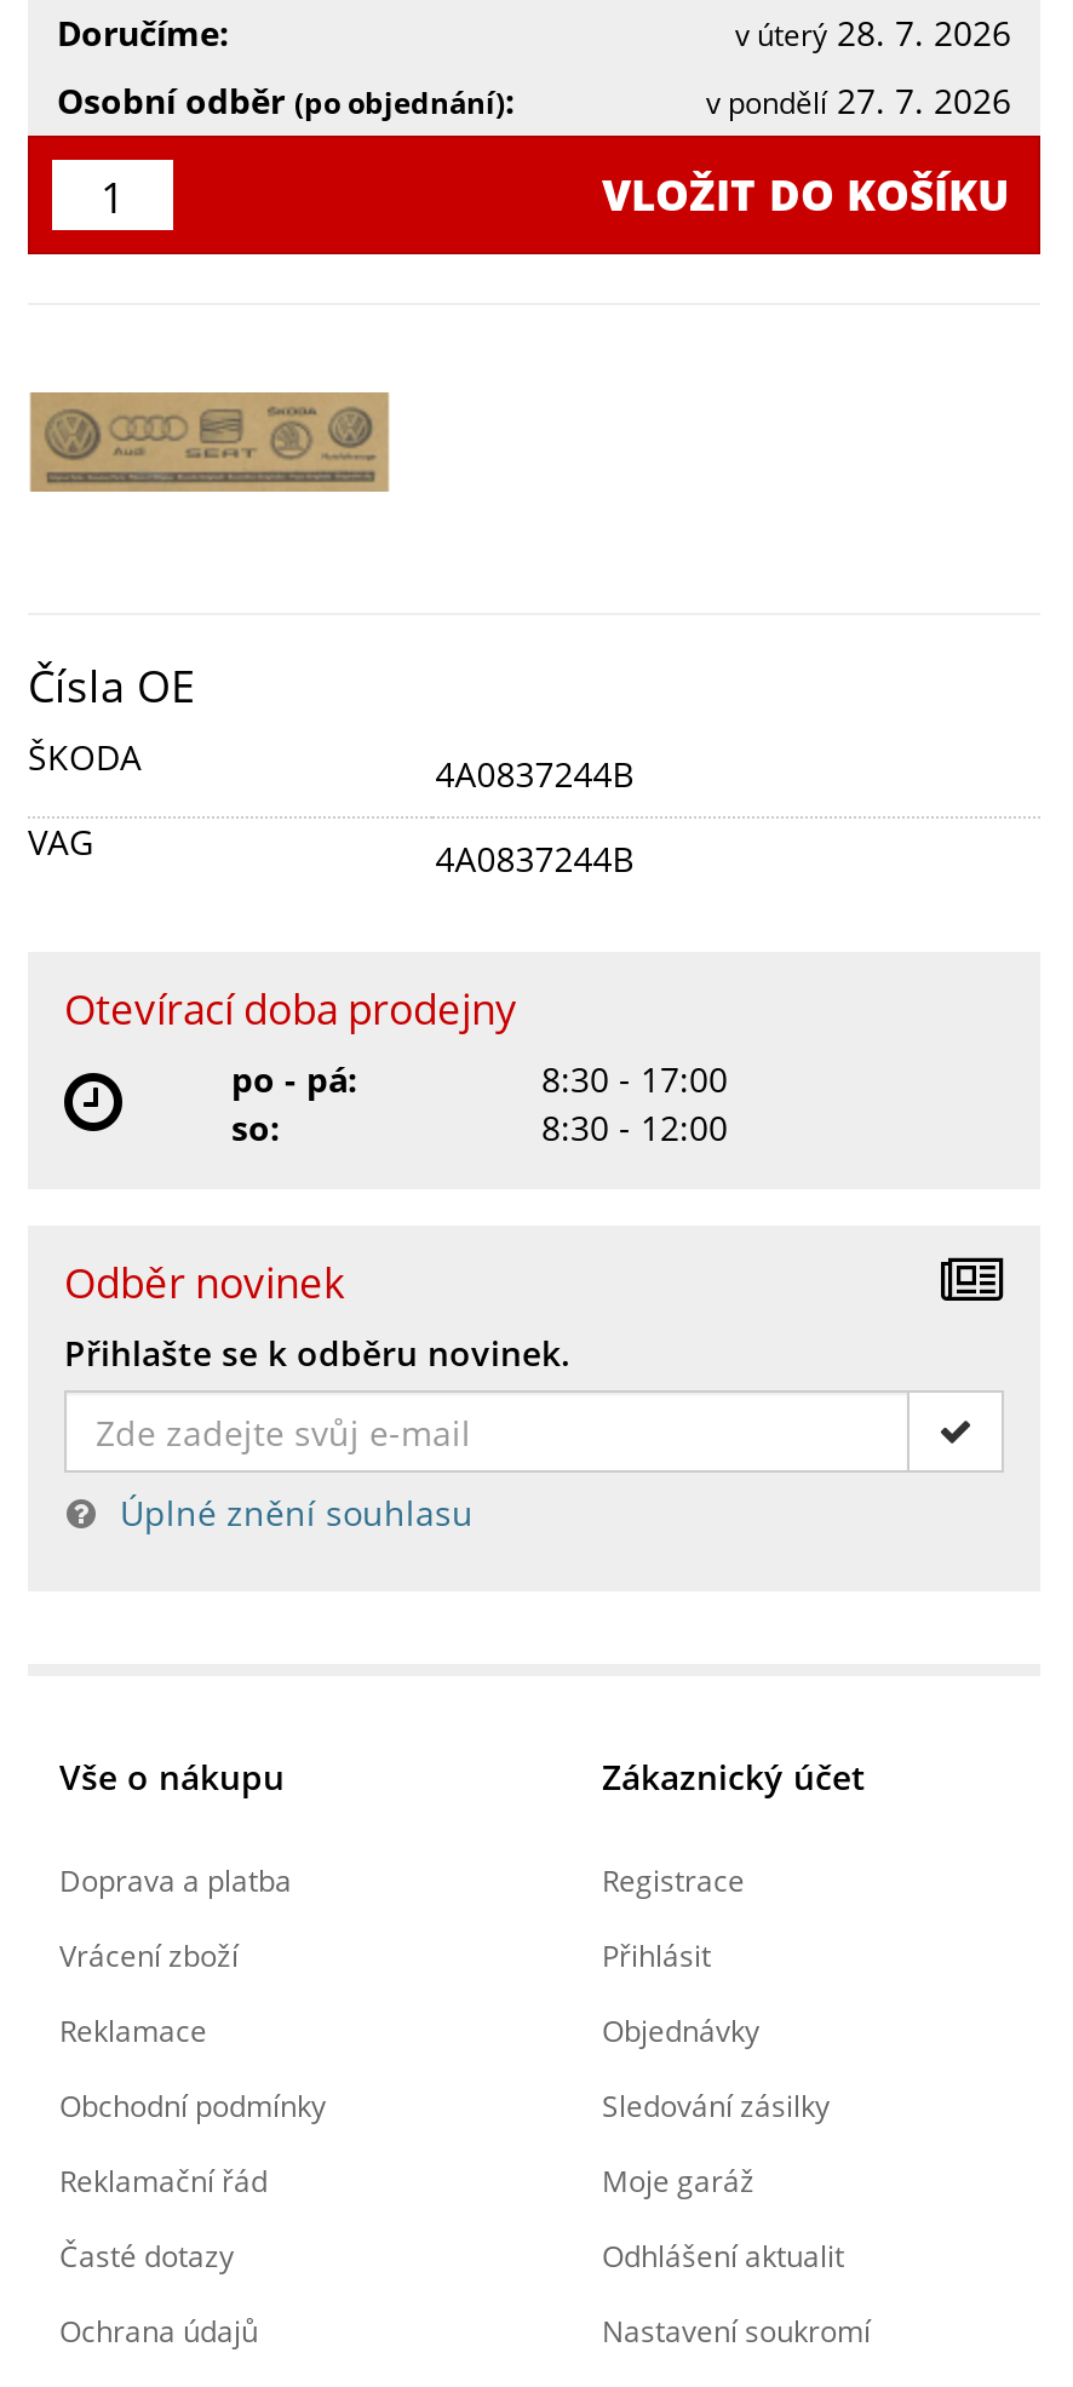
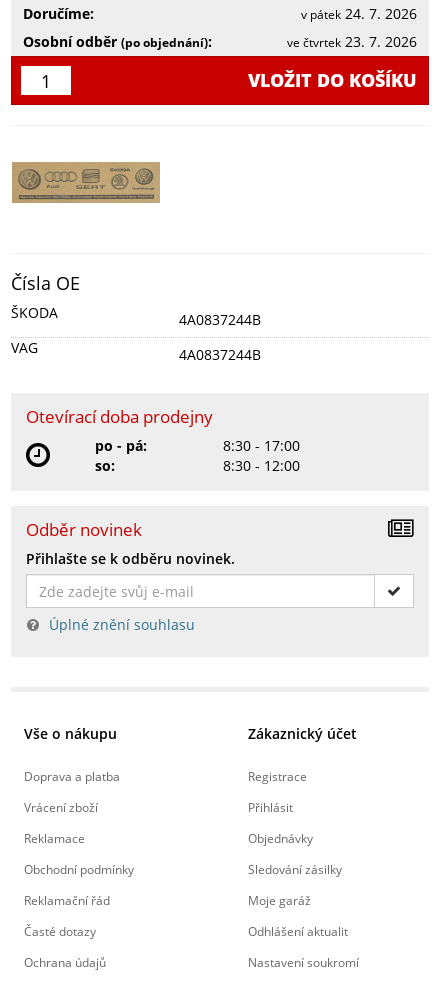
[735,11,1011,57] v úterý 28. 7. 2026 -> [301,4,417,23] v pátek 24. 7. 2026
[706,78,1011,124] v pondělí 27. 7. 2026 -> [287,32,417,51] ve čtvrtek 23. 7. 2026

